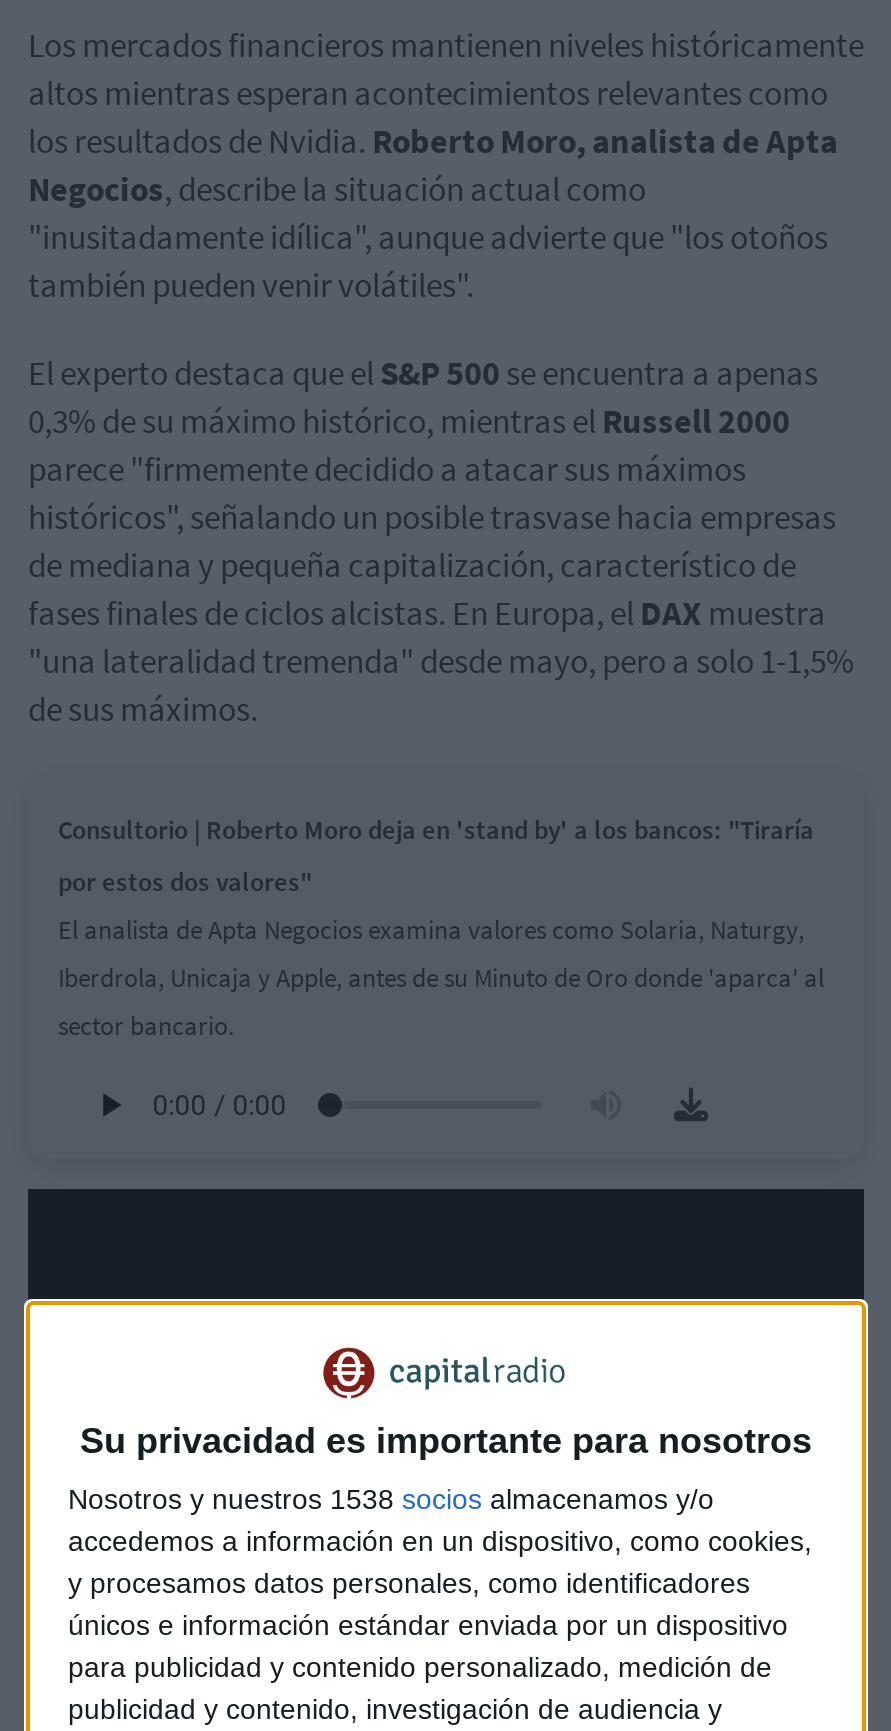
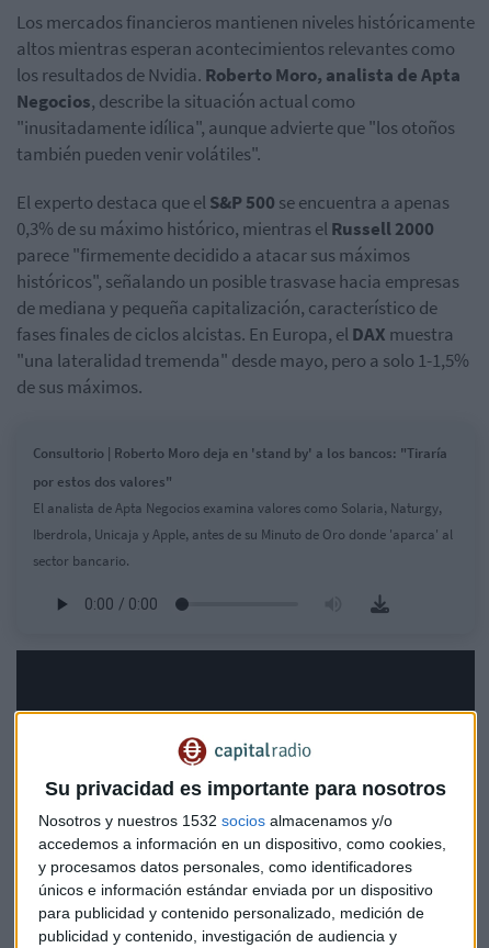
[68,1483,714,1515] Nosotros y nuestros 1538 socios almacenamos y/o -> [38,812,393,829] Nosotros y nuestros 1532 socios almacenamos y/o

